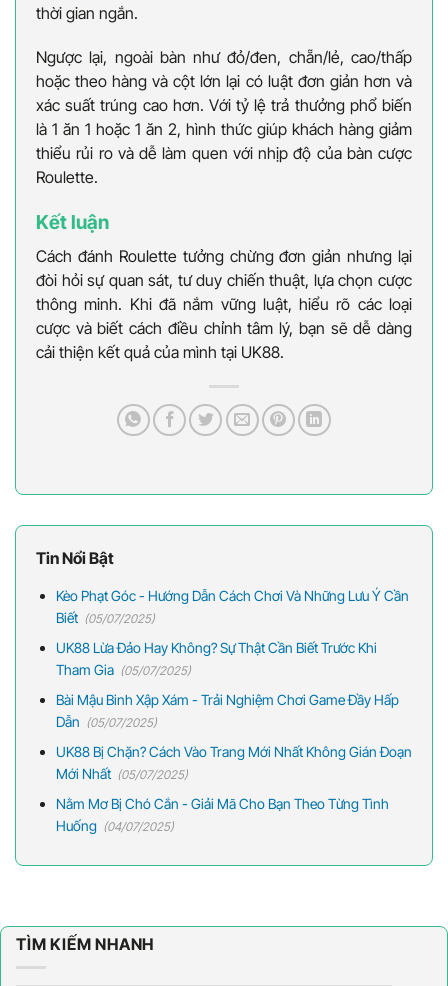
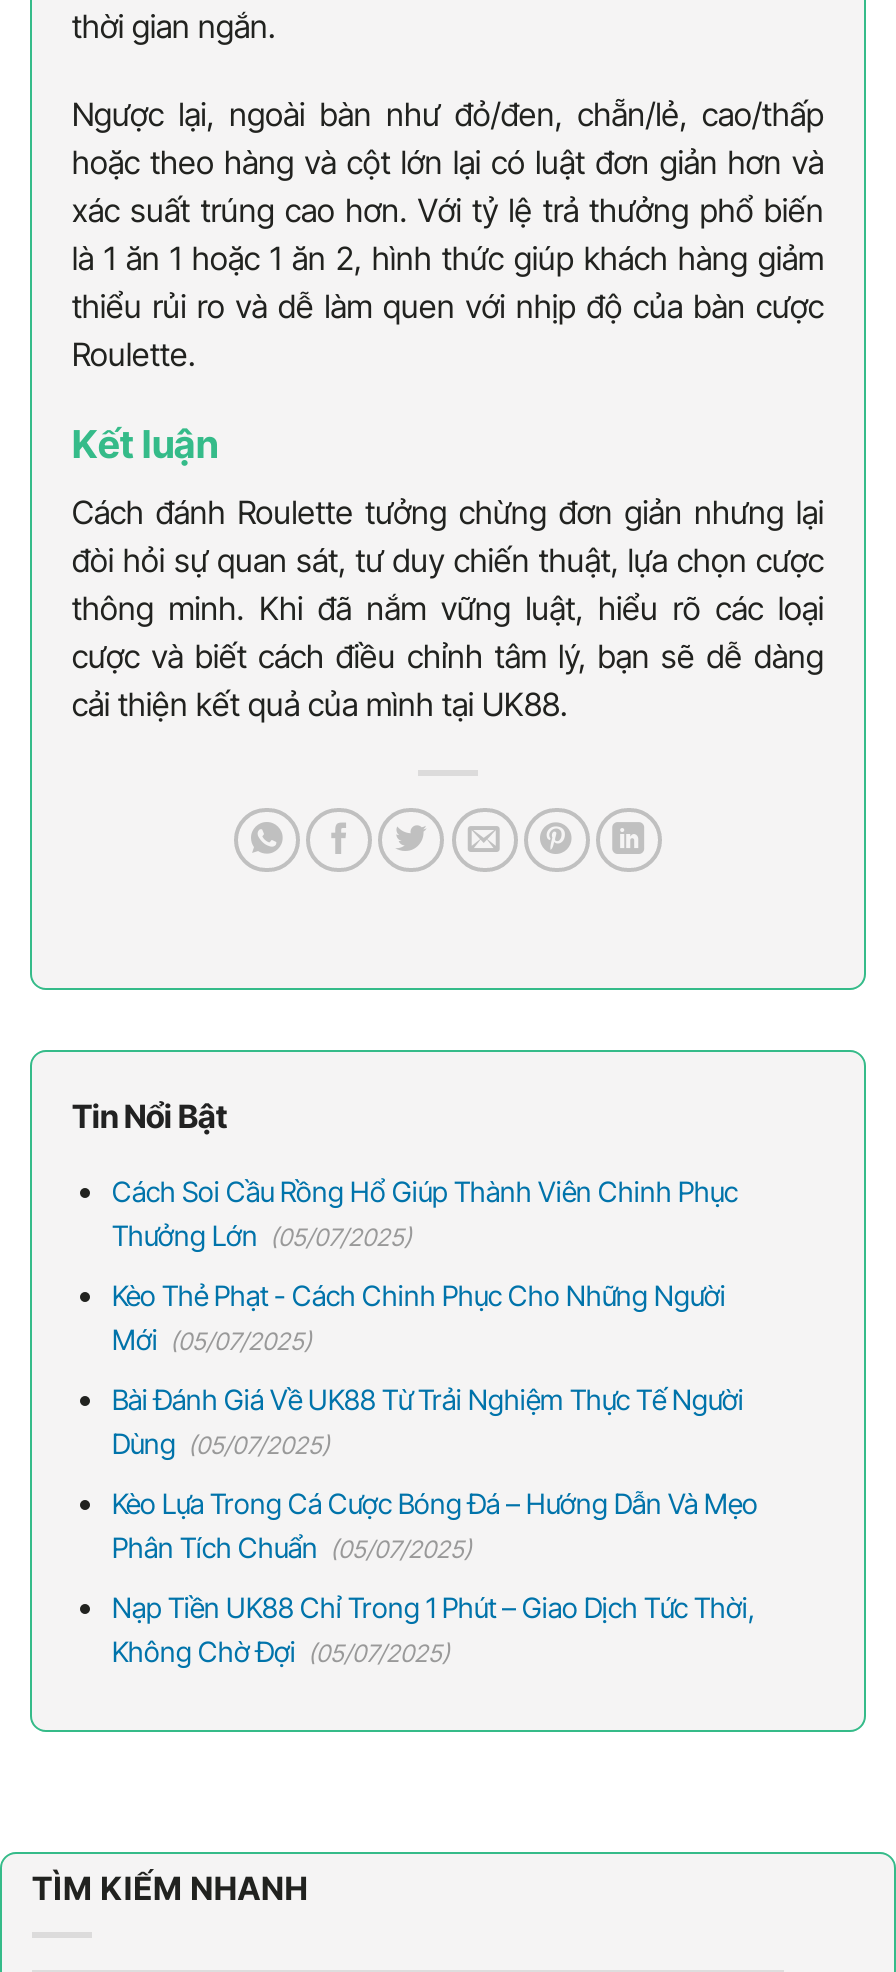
[56,587,409,626] Kèo Phạt Góc - Hướng Dẫn Cách Chơi Và Những Lưu Ý Cần | Biết (05/07/2025) -> [112,1173,738,1251] Cách Soi Cầu Rồng Hổ Giúp Thành Viên Chinh Phục | Thưởng Lớn (05/07/2025)
[56,639,377,678] UK88 Lừa Đảo Hay Không? Sự Thật Cần Biết Trước Khi | Tham Gia (05/07/2025) -> [112,1277,726,1355] Kèo Thẻ Phạt - Cách Chinh Phục Cho Những Người | Mới (05/07/2025)
[56,691,399,730] Bài Mậu Binh Xập Xám - Trải Nghiệm Chơi Game Đầy Hấp | Dẫn (05/07/2025) -> [112,1381,744,1459] Bài Đánh Giá Về UK88 Từ Trải Nghiệm Thực Tế Người | Dùng (05/07/2025)
[56,743,412,782] UK88 Bị Chặn? Cách Vào Trang Mới Nhất Không Gián Đoạn | Mới Nhất (05/07/2025) -> [112,1485,758,1563] Kèo Lựa Trong Cá Cược Bóng Đá – Hướng Dẫn Và Mẹo | Phân Tích Chuẩn (05/07/2025)
[56,795,389,834] Nằm Mơ Bị Chó Cắn - Giải Mã Cho Bạn Theo Từng Tình | Huống (04/07/2025) -> [112,1589,756,1667] Nạp Tiền UK88 Chỉ Trong 1 Phút – Giao Dịch Tức Thời, | Không Chờ Đợi (05/07/2025)

